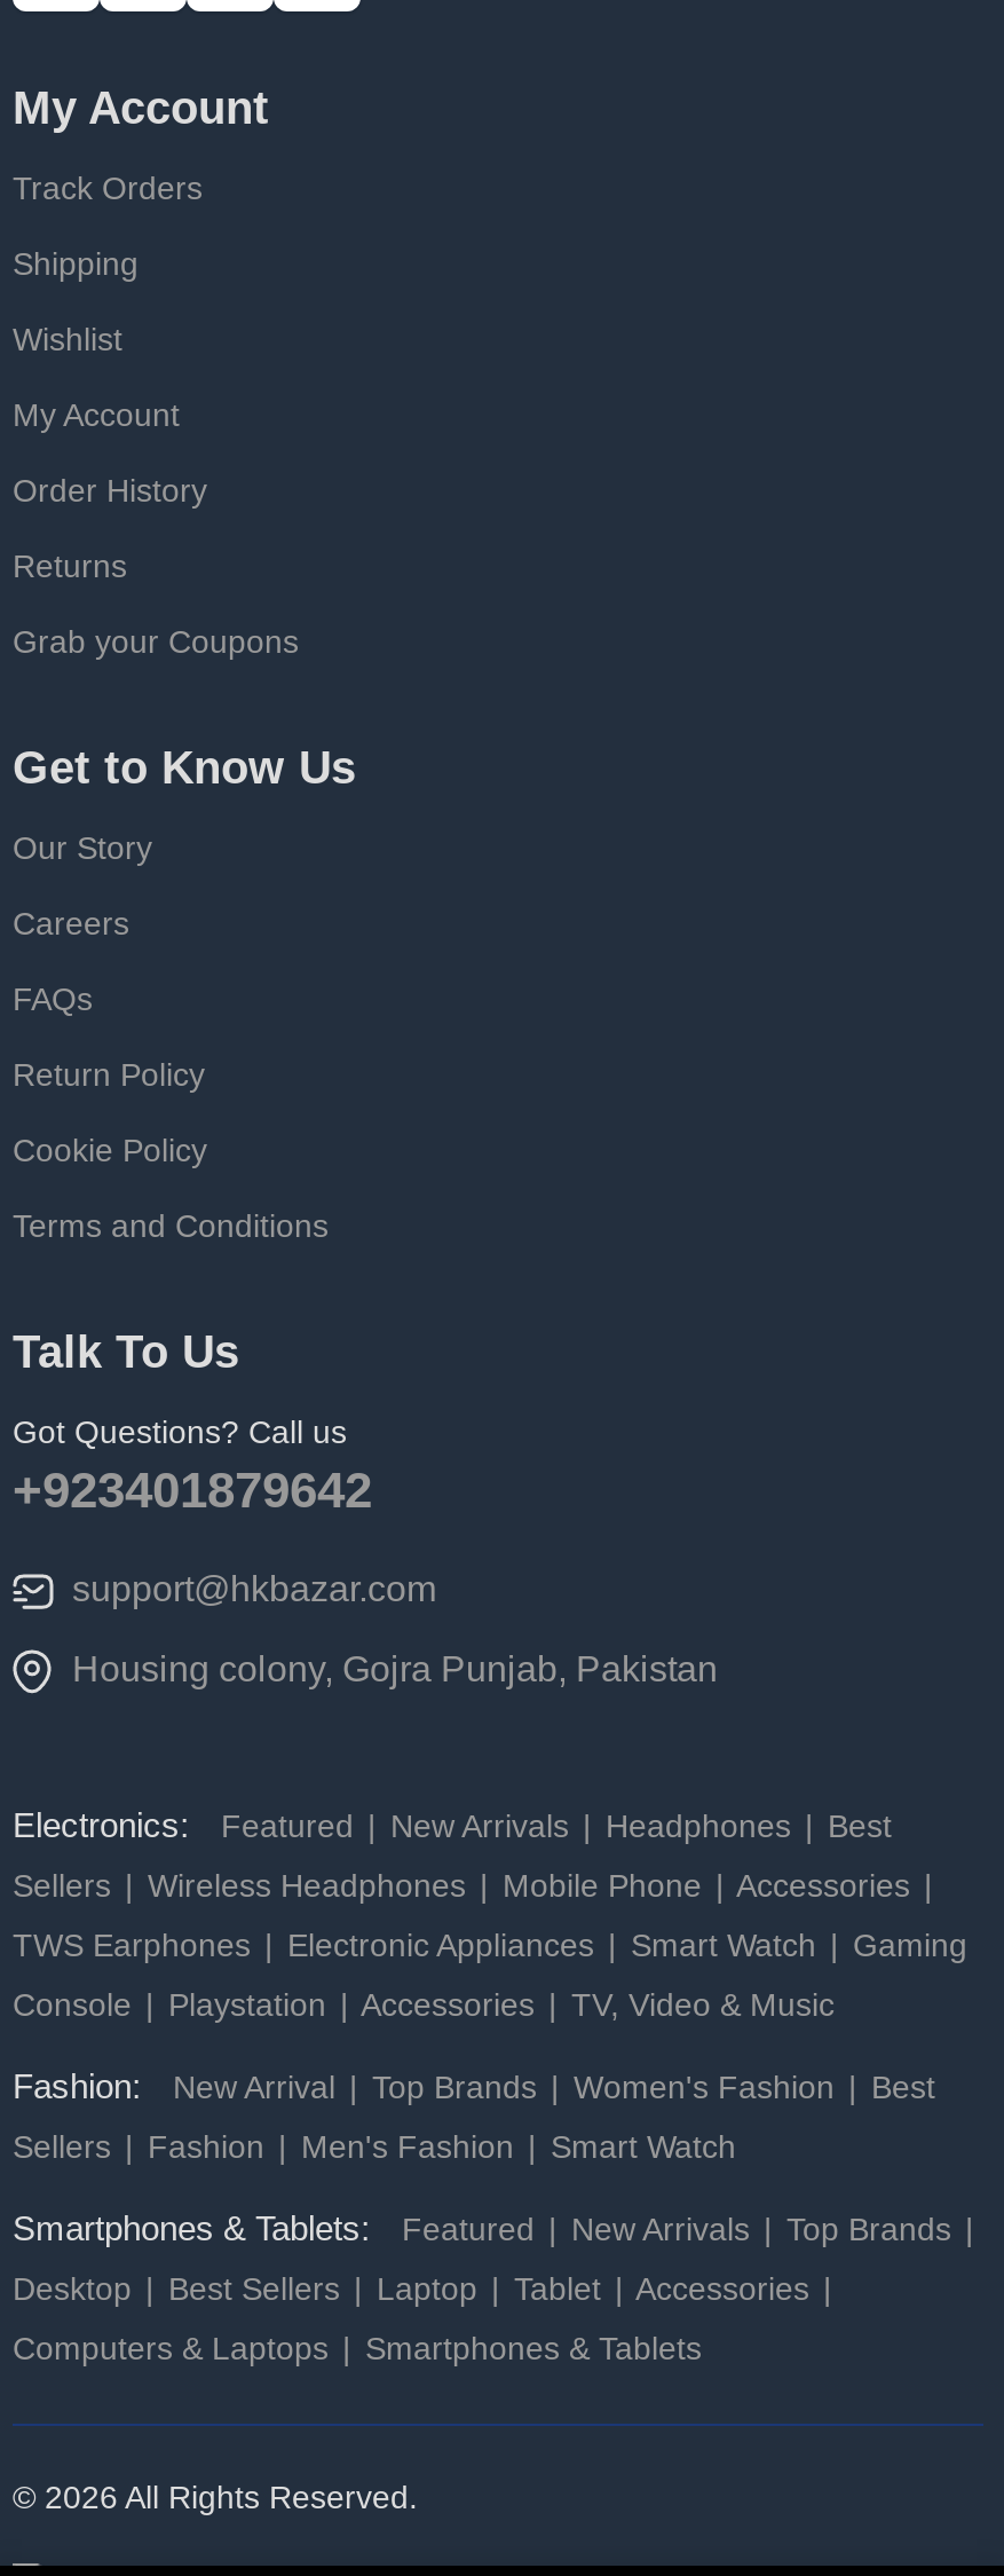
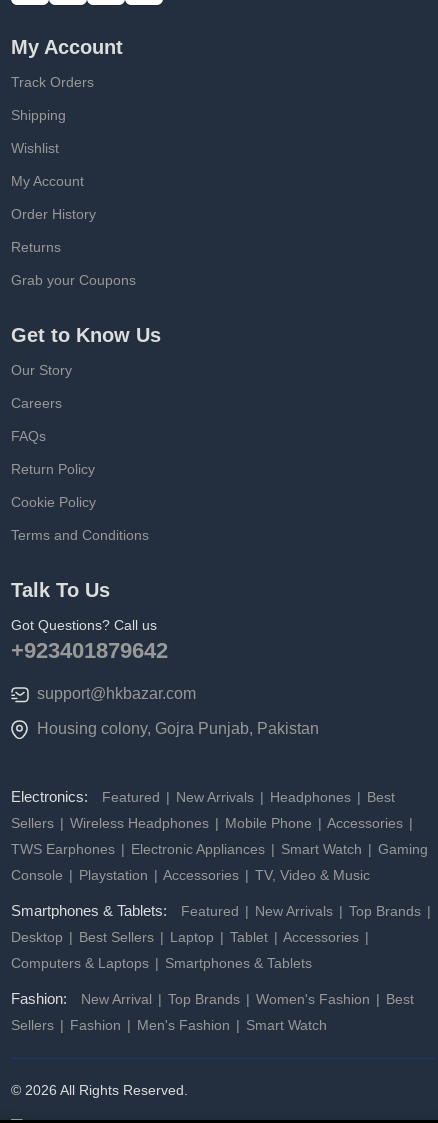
moved [13,2066,935,2165] -> [11,990,414,1033]: Fashion: | New Arrival Top Brands Women's Fashion Best | Sellers Fashion Men's Fashion Smart Watch
moved [13,2208,960,2366] -> [11,902,425,971]: Smartphones & Tablets: | Featured New Arrivals Top Brands | Desktop Best Sellers Laptop Tablet Accessories | Computers & Laptops Smartphones & Tablets

